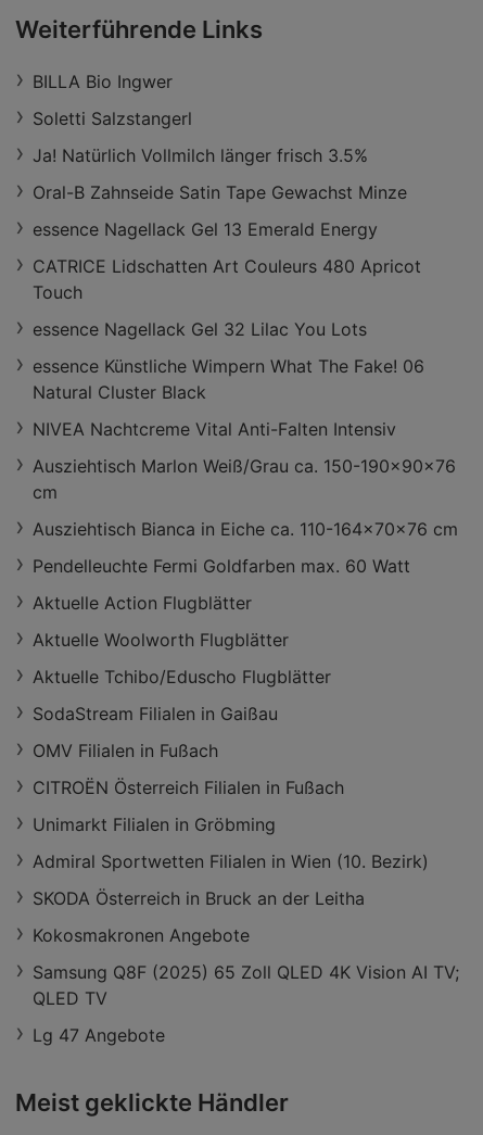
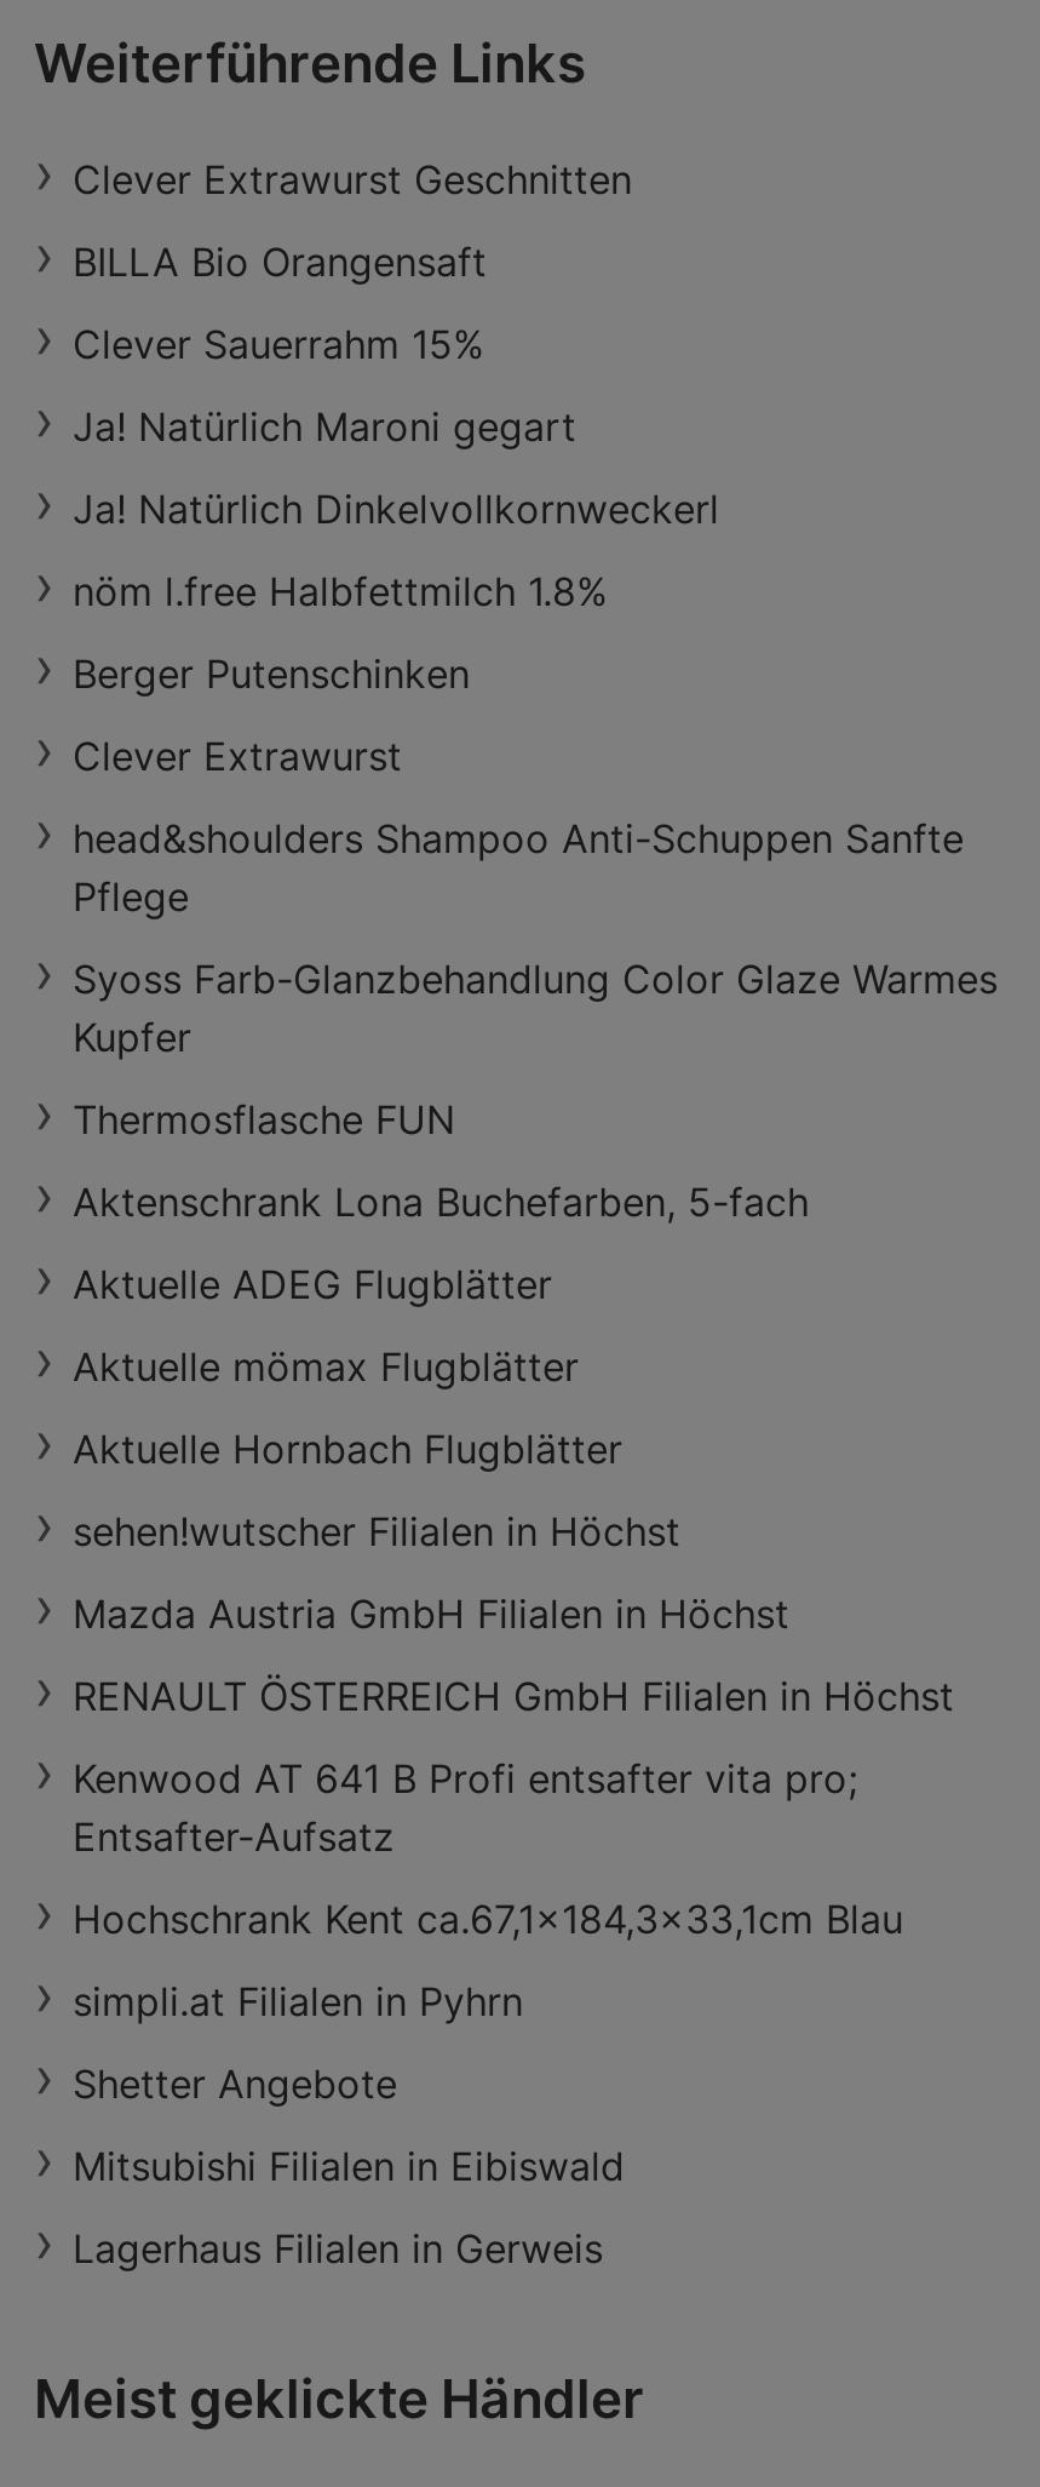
[33,70,173,92] BILLA Bio Ingwer -> [73,155,632,203] Clever Extrawurst Geschnitten
[33,107,192,129] Soletti Salzstangerl -> [73,237,487,285] BILLA Bio Orangensaft
[33,144,368,166] Ja! Natürlich Vollmilch länger frisch 3.5% -> [73,319,484,368] Clever Sauerrahm 15%
[33,181,407,203] Oral-B Zahnseide Satin Tape Gewachst Minze -> [73,402,576,450] Ja! Natürlich Maroni gegart
[33,218,378,240] essence Nagellack Gel 13 Emerald Energy -> [73,484,719,533] Ja! Natürlich Dinkelvollkornweckerl
[33,255,421,303] CATRICE Lidschatten Art Couleurs 480 Apricot | Touch -> [73,566,608,615] nöm l.free Halbfettmilch 1.8%
[33,318,367,340] essence Nagellack Gel 32 Lilac You Lots -> [73,649,470,697] Berger Putenschinken
[33,355,424,403] essence Künstliche Wimpern What The Fake! 06 | Natural Cluster Black -> [73,731,402,780] Clever Extrawurst
[33,418,396,440] NIVEA Nachtcreme Vital Anti-Falten Intensiv -> [73,814,964,920] head&shoulders Shampoo Anti-Schuppen Sanfte | Pflege
[33,455,456,503] Ausziehtisch Marlon Weiß/Grau ca. 150-190x90x76 | cm -> [73,954,998,1061] Syoss Farb-Glanzbehandlung Color Glaze Warmes | Kupfer
[33,518,458,540] Ausziehtisch Bianca in Eiche ca. 110-164x70x76 cm -> [73,1095,455,1143] Thermosflasche FUN
[33,555,410,577] Pendelleuchte Fermi Goldfarben max. 60 Watt -> [73,1177,809,1225] Aktenschrank Lona Buchefarben, 5-fach
[33,592,252,613] Aktuelle Action Flugblätter -> [73,1259,552,1308] Aktuelle ADEG Flugblätter
[33,629,289,650] Aktuelle Woolworth Flugblätter -> [73,1342,579,1390] Aktuelle mömax Flugblätter
[33,666,331,687] Aktuelle Tchibo/Eduscho Flugblätter -> [73,1424,622,1473] Aktuelle Hornbach Flugblätter
[33,703,278,724] SodaStream Filialen in Gaißau -> [73,1506,680,1555] sehen!wutscher Filialen in Höchst
[33,739,218,761] OMV Filialen in Fußach -> [73,1589,789,1637] Mazda Austria GmbH Filialen in Höchst
[33,776,344,798] CITROËN Österreich Filialen in Fußach -> [73,1671,954,1720] RENAULT ÖSTERREICH GmbH Filialen in Höchst
[33,813,276,835] Unimarkt Filialen in Gröbming -> [73,1754,857,1860] Kenwood AT 641 B Profi entsafter vita pro; | Entsafter-Aufsatz
[33,850,429,872] Admiral Sportwetten Filialen in Wien (10. Bezirk) -> [73,1894,903,1943] Hochschrank Kent ca.67,1x184,3x33,1cm Blau
[33,887,365,909] SKODA Österreich in Bruck an der Leitha -> [73,1977,523,2025] simpli.at Filialen in Pyhrn
[33,924,250,946] Kokosmakronen Angebote -> [73,2059,397,2107] Shetter Angebote
[33,961,459,1009] Samsung Q8F (2025) 65 Zoll QLED 4K Vision AI TV; | QLED TV -> [73,2141,625,2190] Mitsubishi Filialen in Eibiswald
[33,1024,165,1046] Lg 47 Angebote -> [73,2224,603,2272] Lagerhaus Filialen in Gerweis

